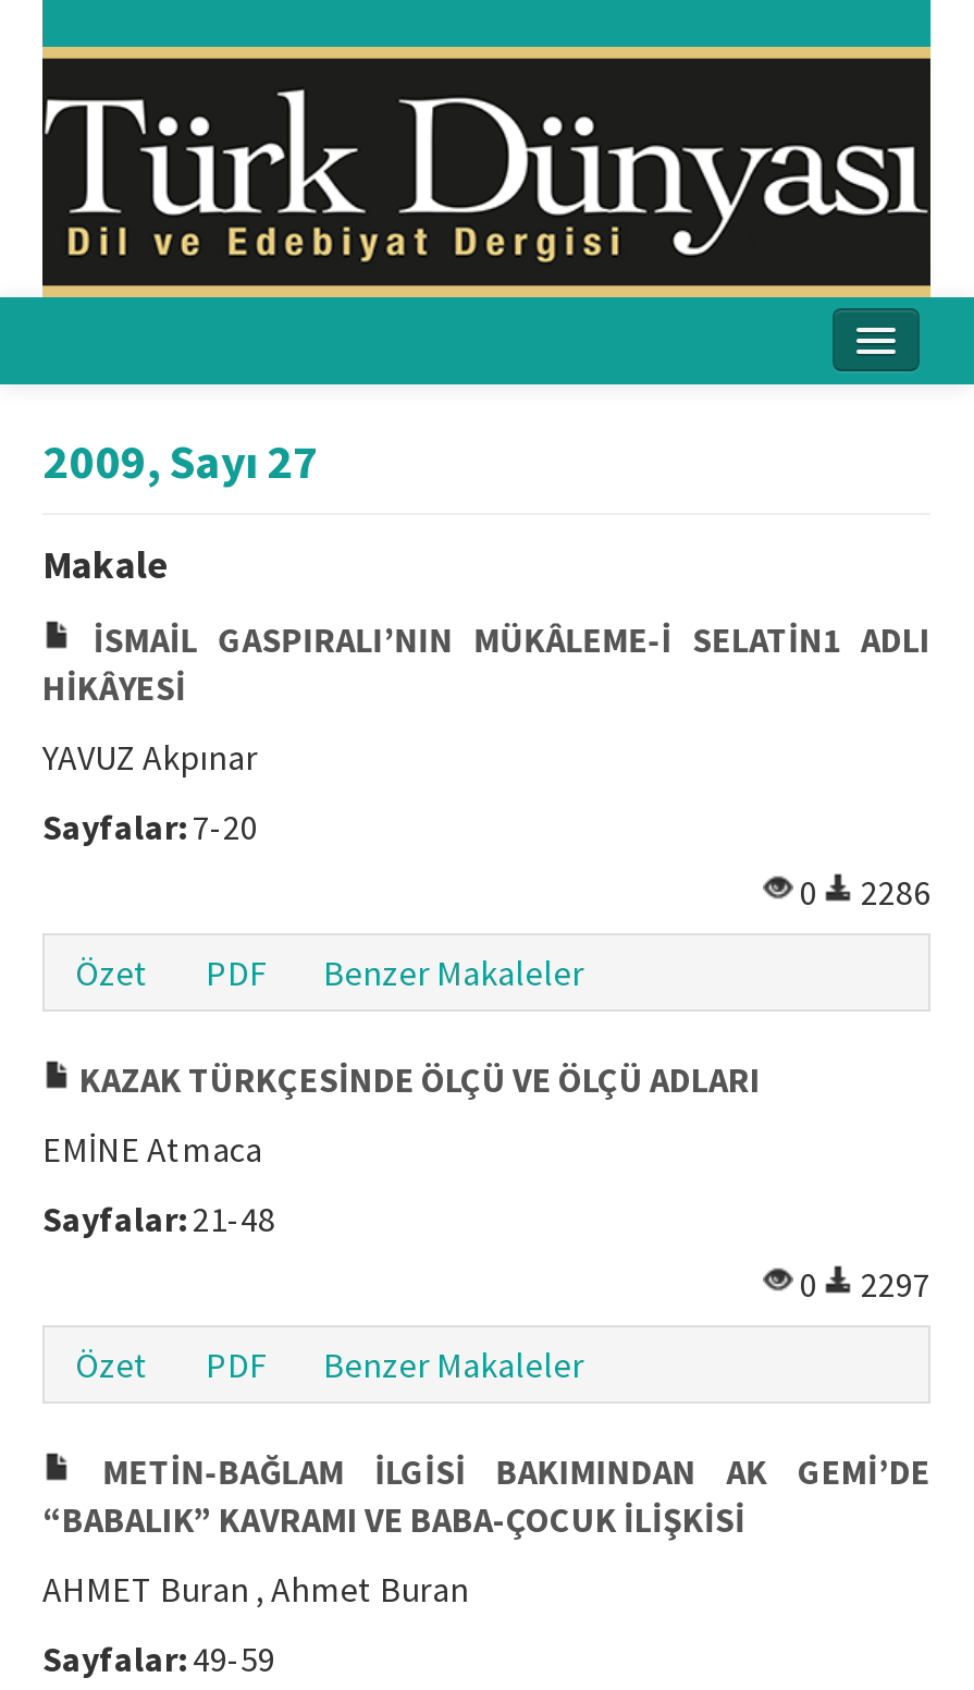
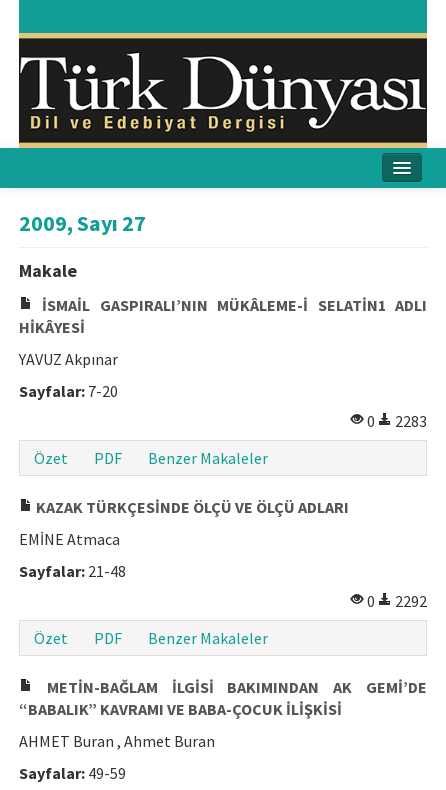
[793,870,930,913] 0 2286 -> [364,411,427,431] 0 2283
[793,1262,930,1305] 0 2297 -> [364,591,427,611] 0 2292

